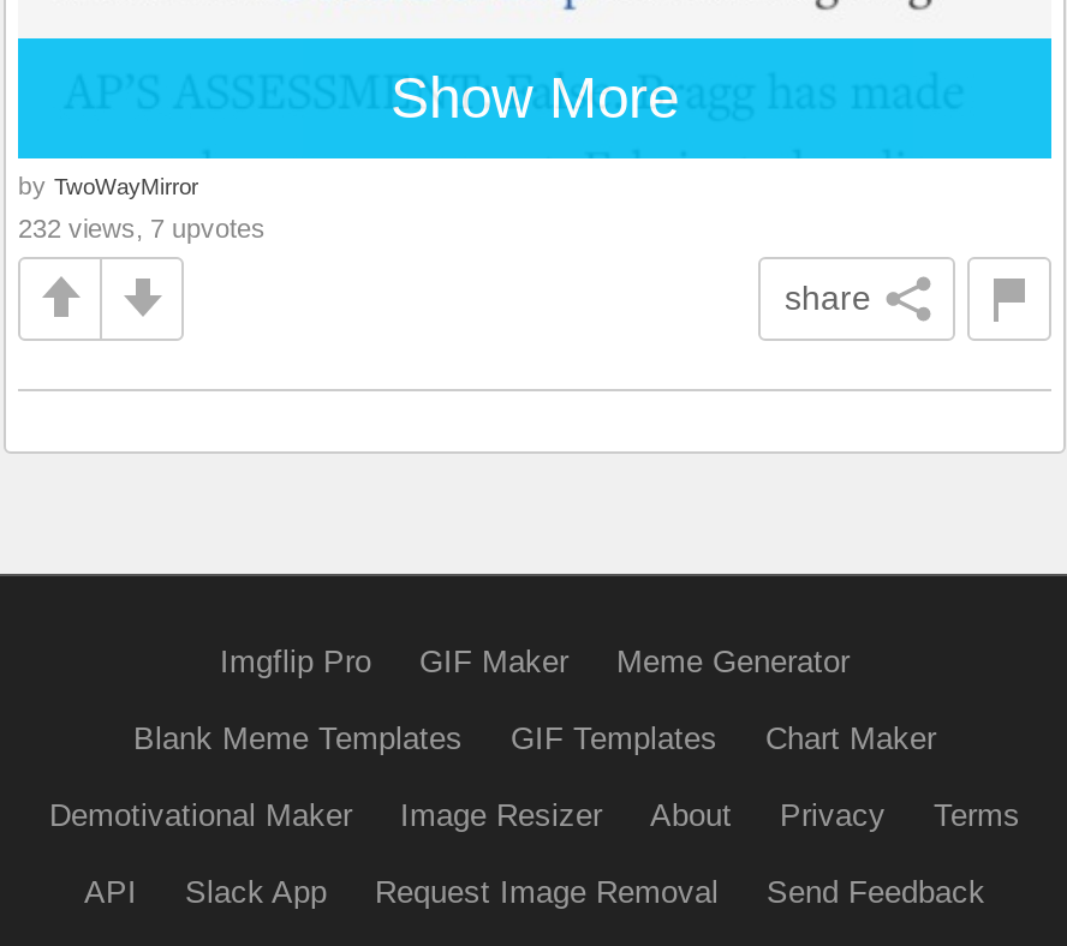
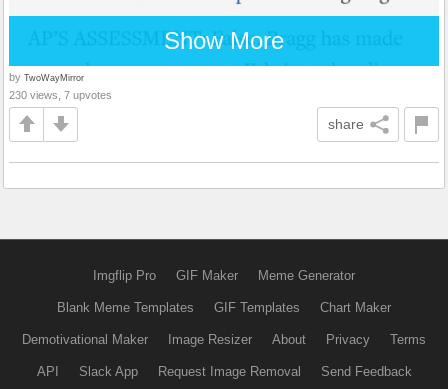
[18,212,266,241] 232 views, 7 upvotes -> [9,88,112,100] 230 views, 7 upvotes

